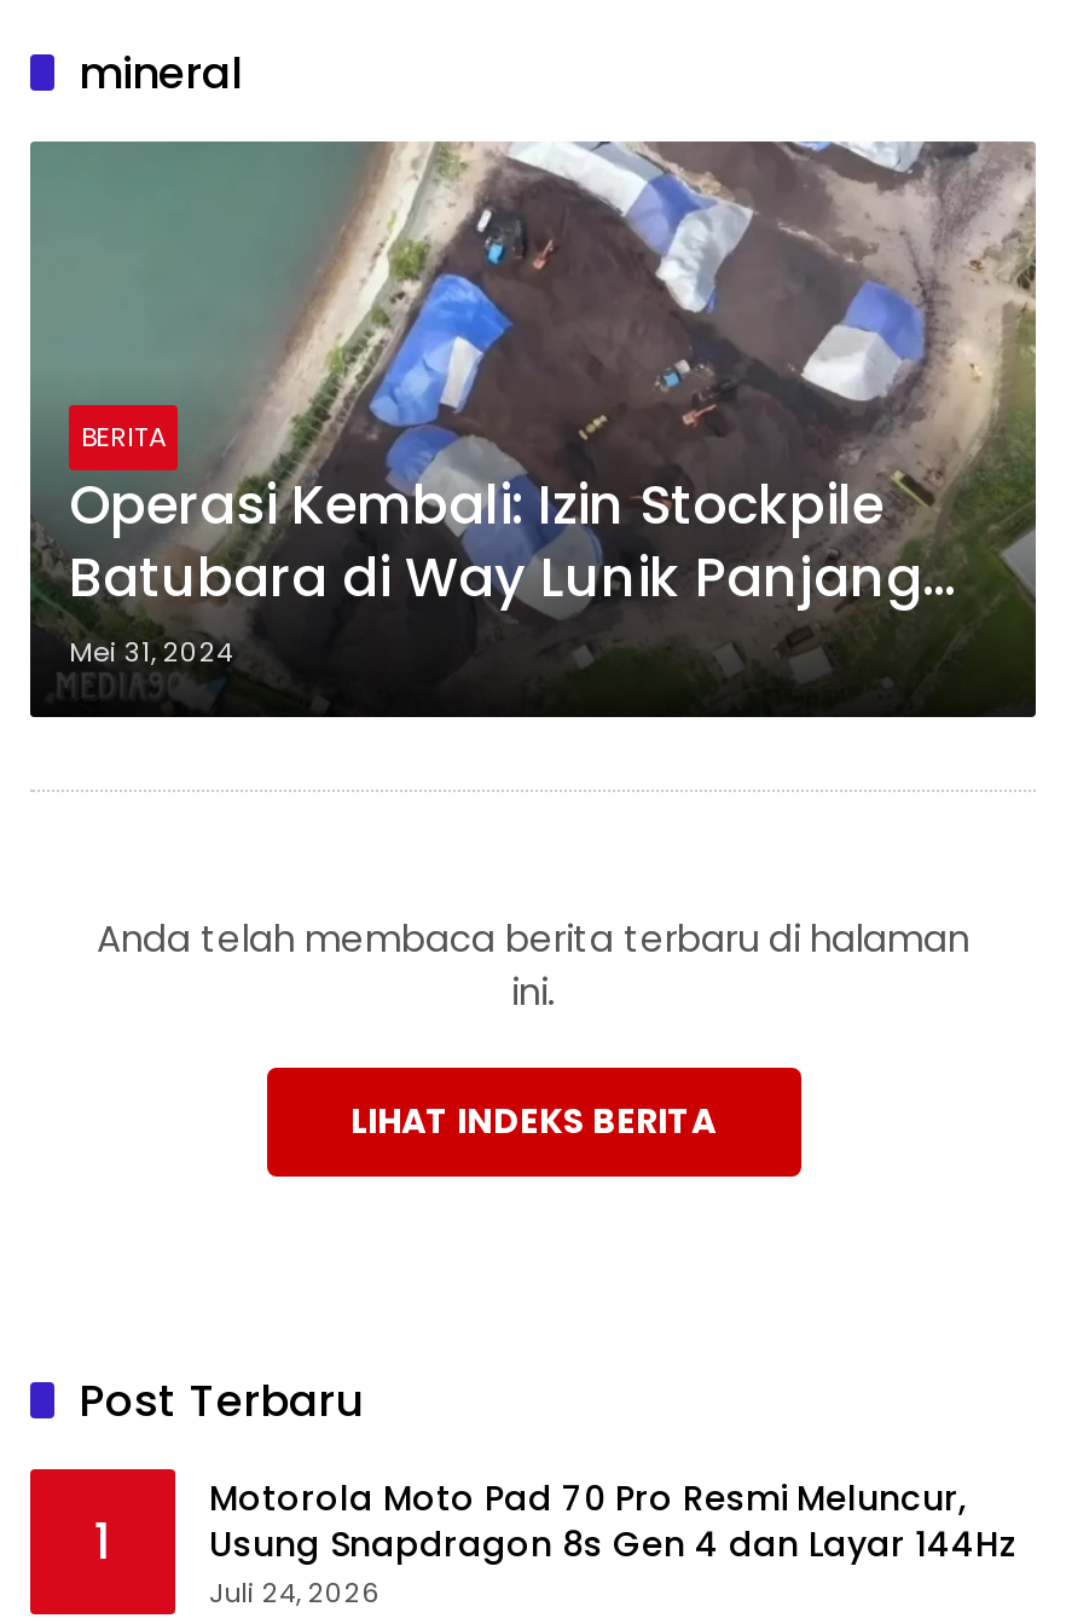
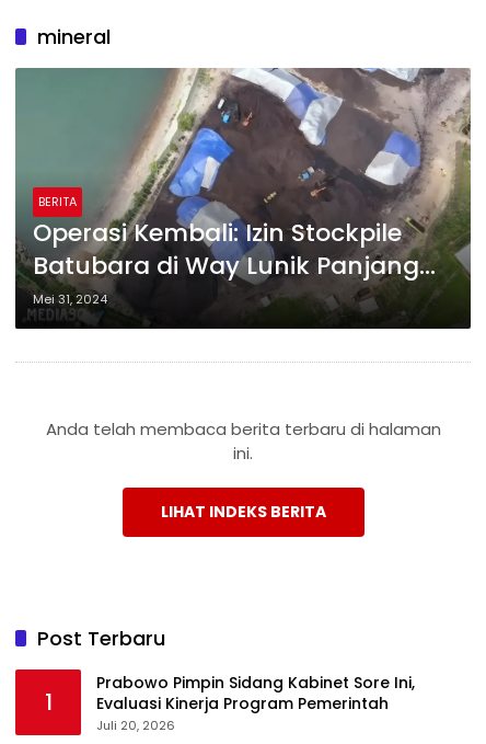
[209,1473,1016,1611] Motorola Moto Pad 70 Pro Resmi Meluncur, | Usung Snapdragon 8s Gen 4 dan Layar 144Hz | Juli 24, 2026 -> [96,671,415,734] Prabowo Pimpin Sidang Kabinet Sore Ini, | Evaluasi Kinerja Program Pemerintah | Juli 20, 2026

